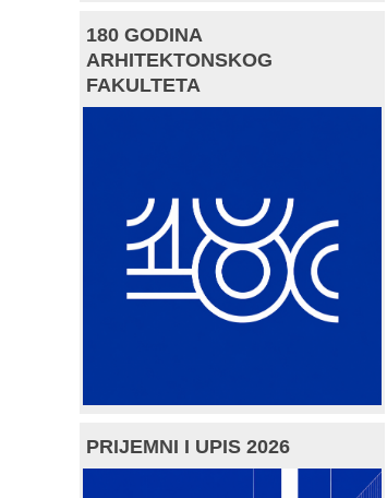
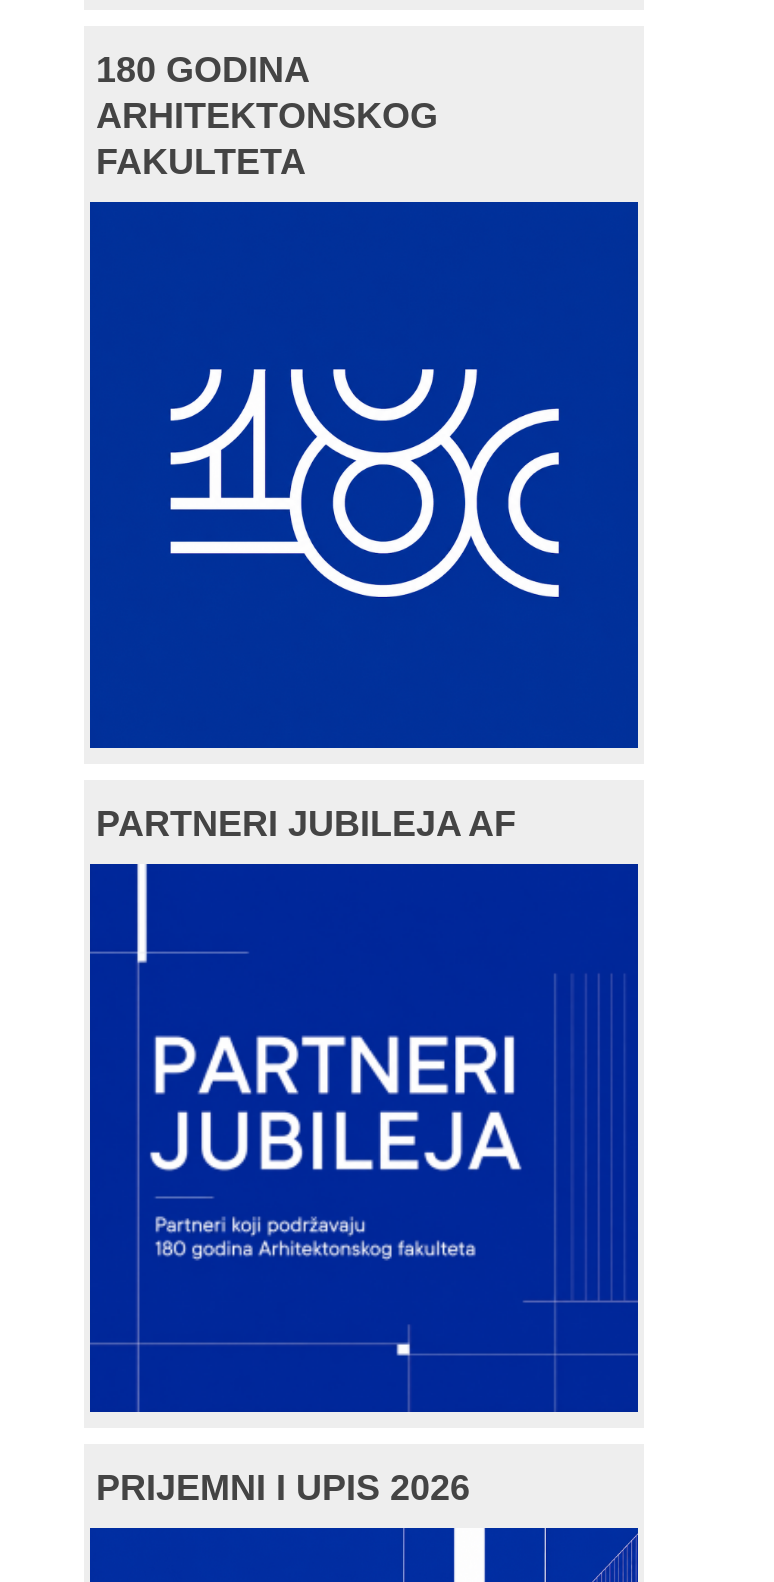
none -> [96,804,516,844] PARTNERI JUBILEJA AF
none -> [132,866,520,1406] [image]

